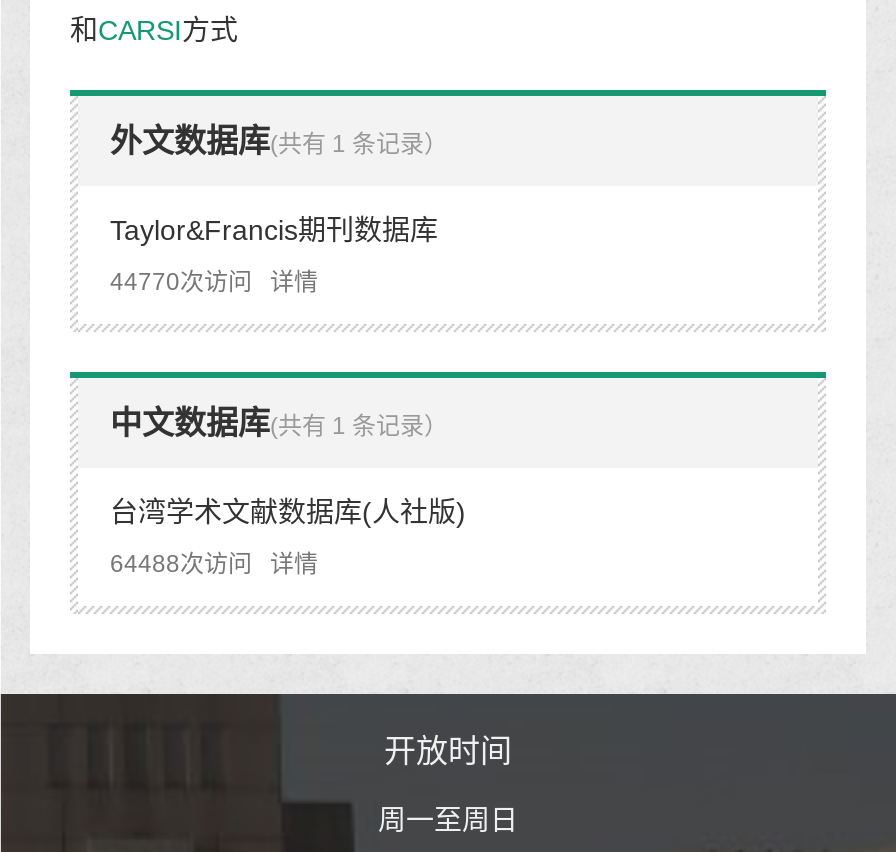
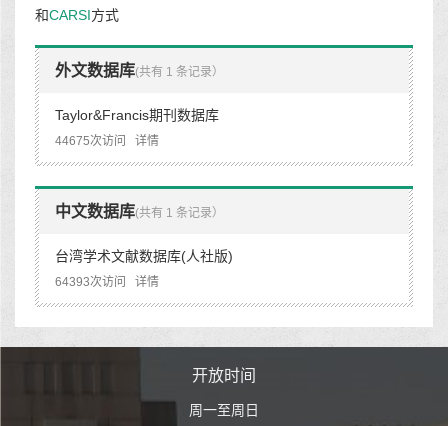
[110,268,318,296] 44770次访问 详情 -> [55,134,159,148] 44675次访问 详情
[110,550,318,578] 64488次访问 详情 -> [55,275,159,289] 64393次访问 详情

